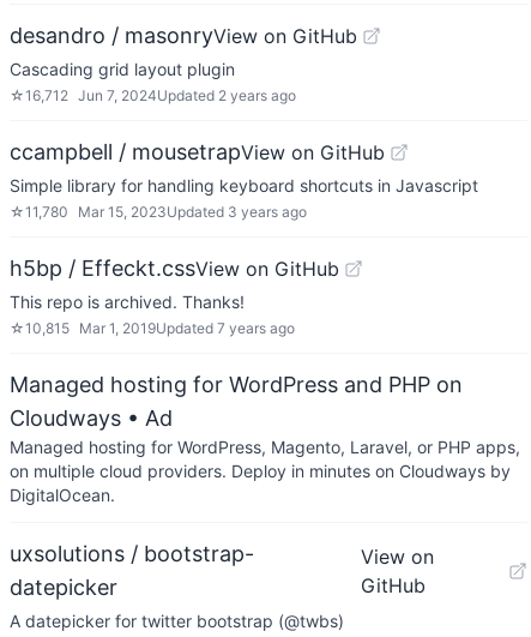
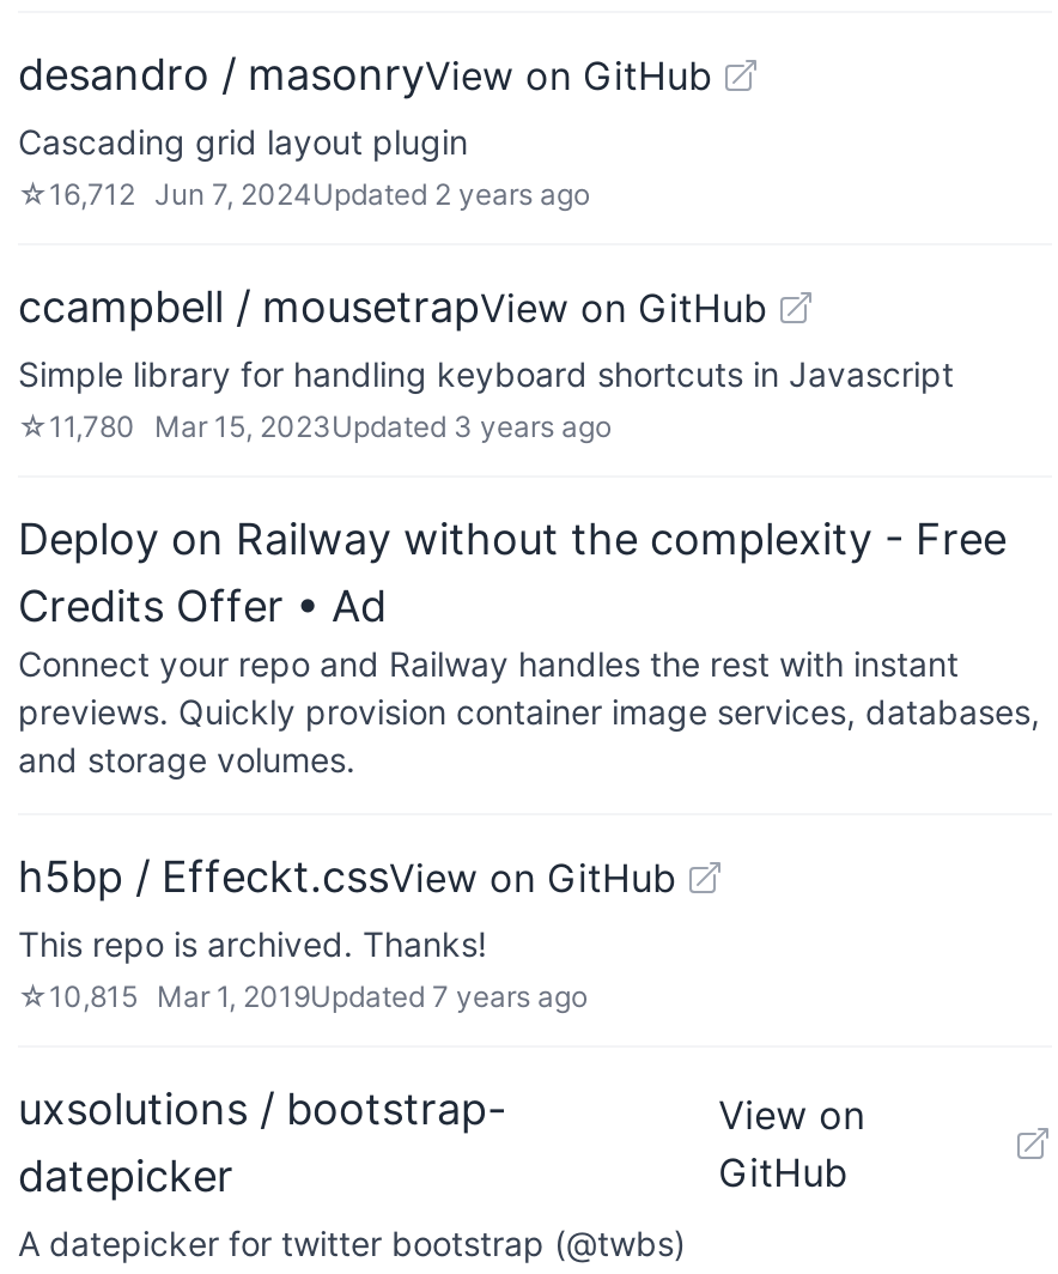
none -> [18,514,1040,779] Deploy on Railway without the complexity - Free | Credits Offer • Ad | Connect your repo and Railway handles the rest with instant | previews. Quickly provision container image services, databases, | and storage volumes.
moved [10,256,339,312] -> [18,851,676,964]: h5bp / Effeckt.cssView on GitHub | This repo is archived. Thanks!
[10,372,520,505] Managed hosting for WordPress and PHP on | Cloudways • Ad | Managed hosting for WordPress, Magento, Laravel, or PHP apps, | on multiple cloud providers. Deploy in minutes on Cloudways by | DigitalOcean. -> none

